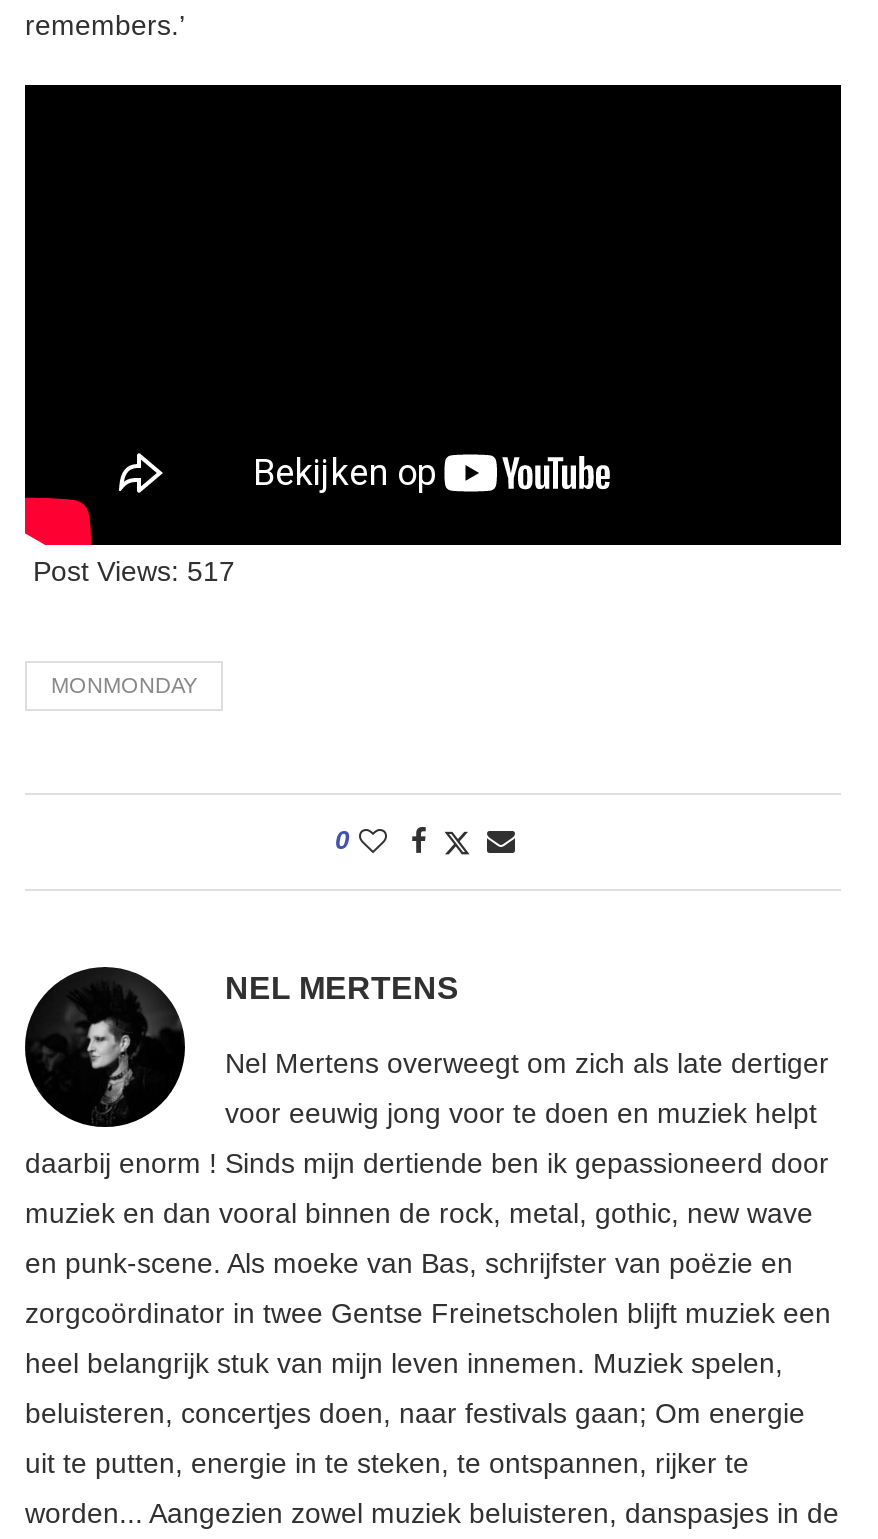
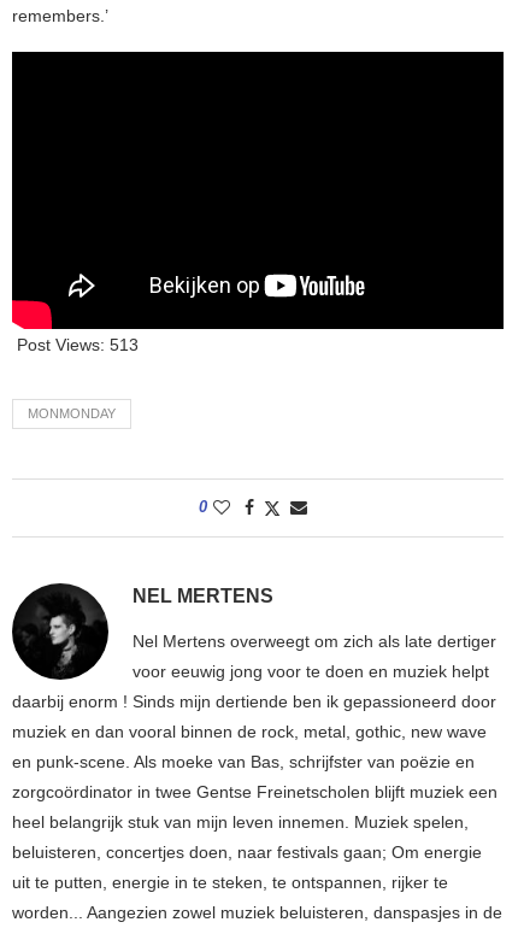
[33,556,235,588] Post Views: 517 -> [17,335,139,355] Post Views: 513

